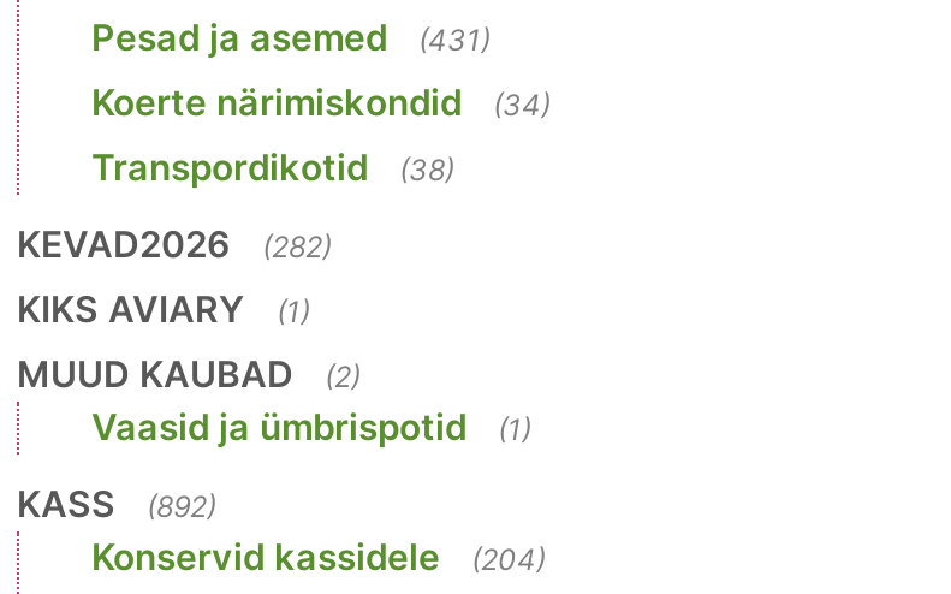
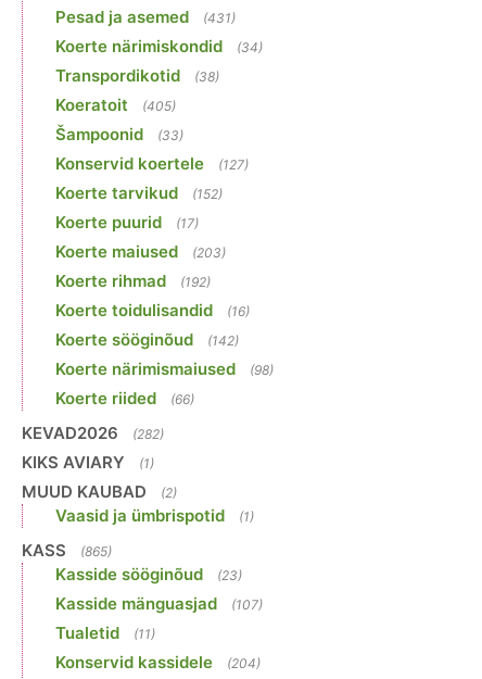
none -> [55,94,274,408] Koeratoit | (405) | Šampoonid | (33) | Konservid koertele | (127) | Koerte tarvikud | (152) | Koerte puurid | (17) | Koerte maiused | (203) | Koerte rihmad | (192) | Koerte toidulisandid | (16) | Koerte sööginõud | (142) | Koerte närimismaiused | (98) | Koerte riided | (66)
[147,488,216,524] (892) -> [55,543,263,643] (865) | Kasside sööginõud | (23) | Kasside mänguasjad | (107) | Tualetid | (11)

